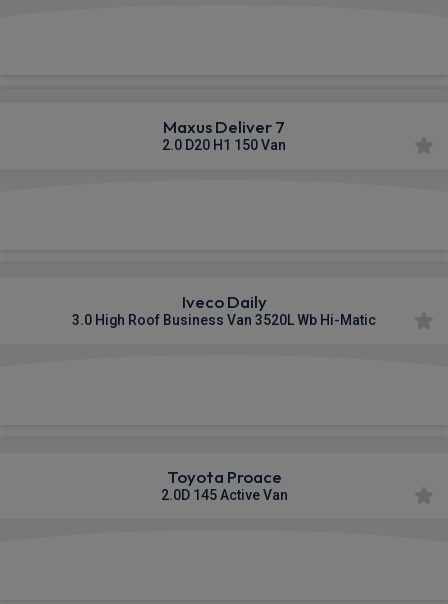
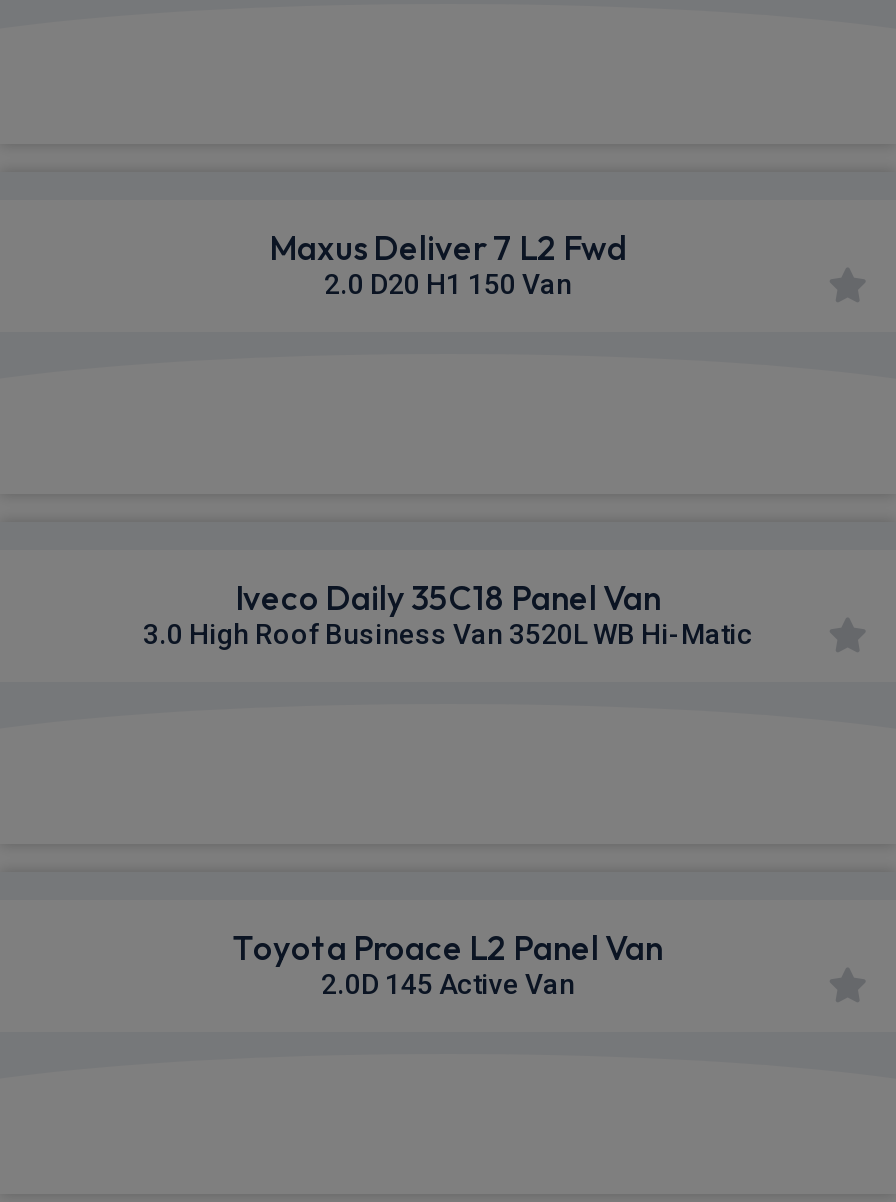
[163,116,285,137] Maxus Deliver 7 -> [269,227,627,269] Maxus Deliver 7 L2 Fwd
[72,291,376,328] Iveco Daily | 3.0 High Roof Business Van 3520L Wb Hi-Matic -> [143,577,753,651] Iveco Daily 35C18 Panel Van | 3.0 High Roof Business Van 3520L WB Hi-Matic
[166,466,281,487] Toyota Proace -> [233,927,663,969] Toyota Proace L2 Panel Van

